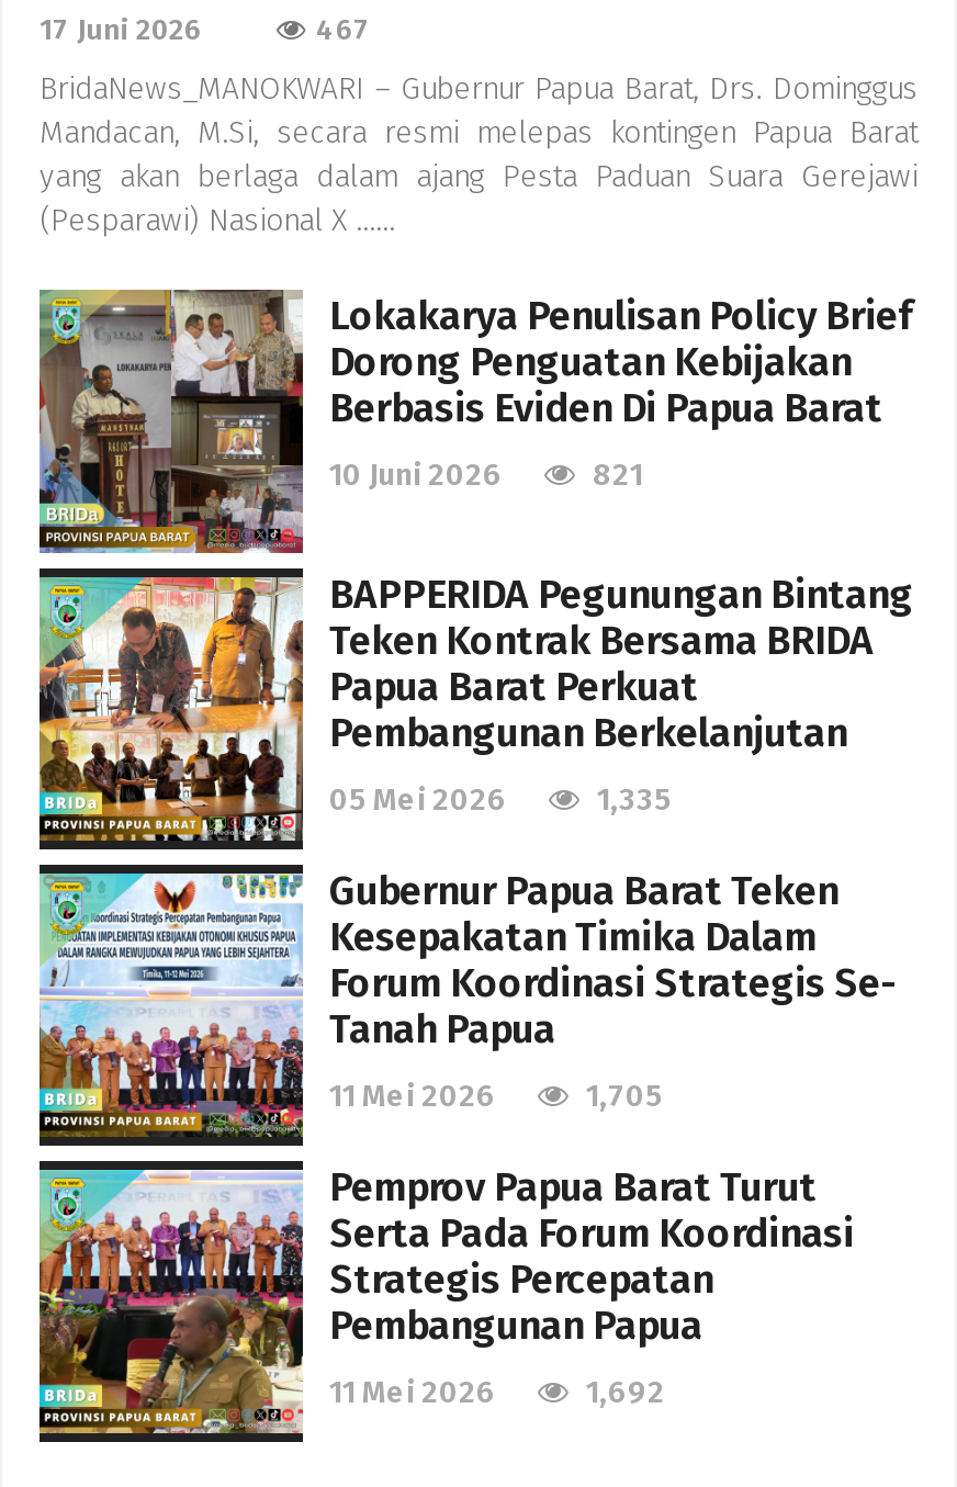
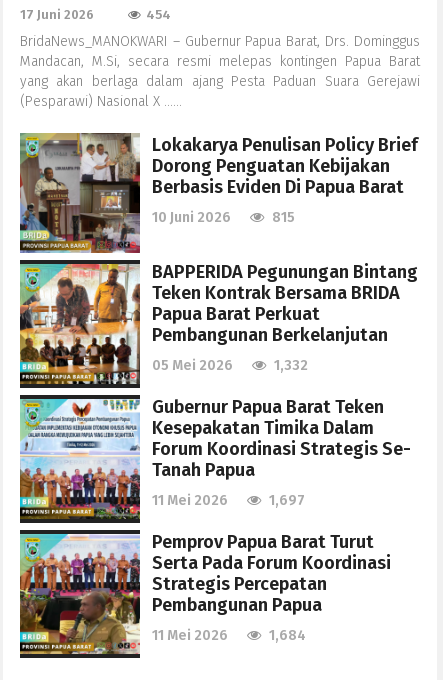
[316,13,371,46] 467 -> [146,7,171,22] 454
[586,457,643,494] 821 -> [269,209,295,226] 815
[590,781,672,819] 1,335 -> [271,357,308,374] 1,332
[579,1078,663,1115] 1,705 -> [266,492,305,509] 1,697
[579,1374,665,1411] 1,692 -> [266,627,306,644] 1,684

